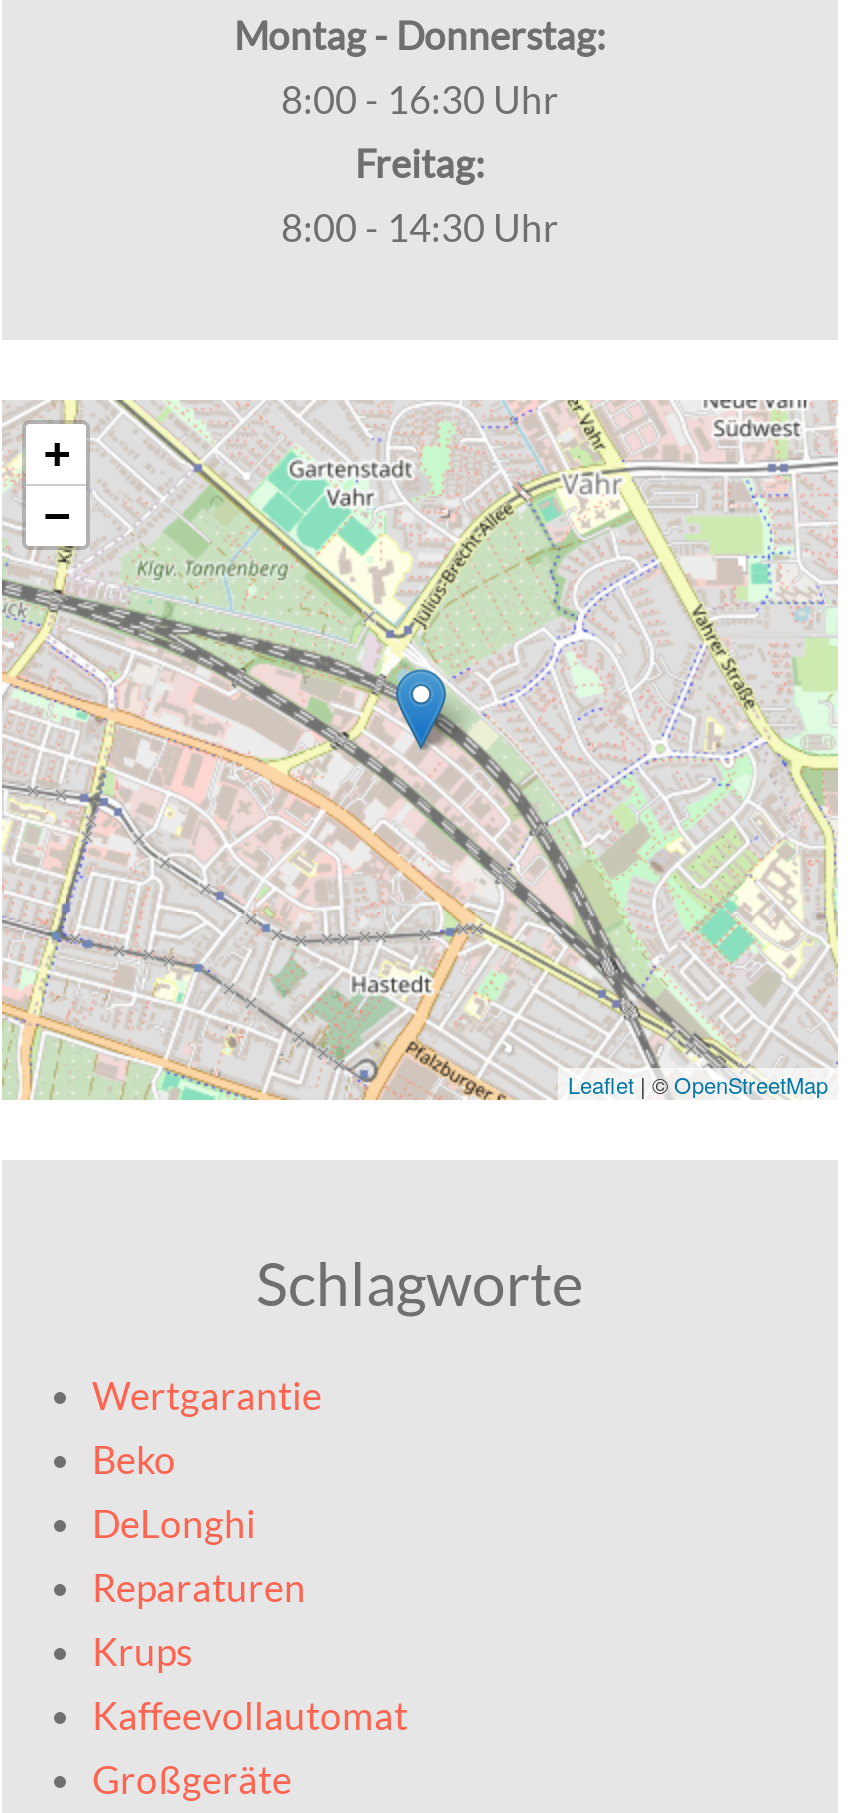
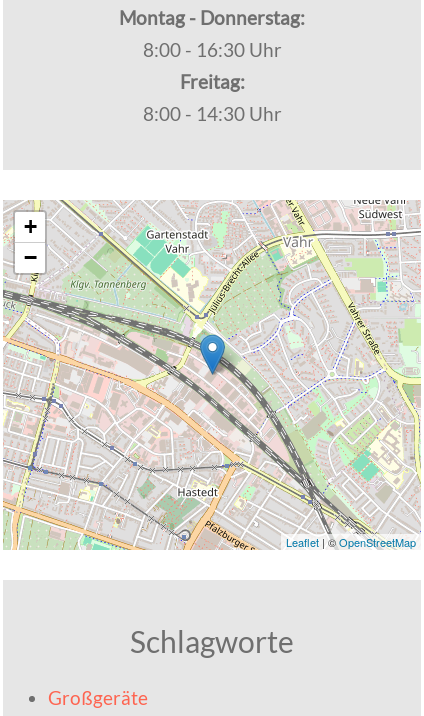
[92,1372,408,1738] Wertgarantie | Beko | DeLonghi | Reparaturen | Krups | Kaffeevollautomat -> none

